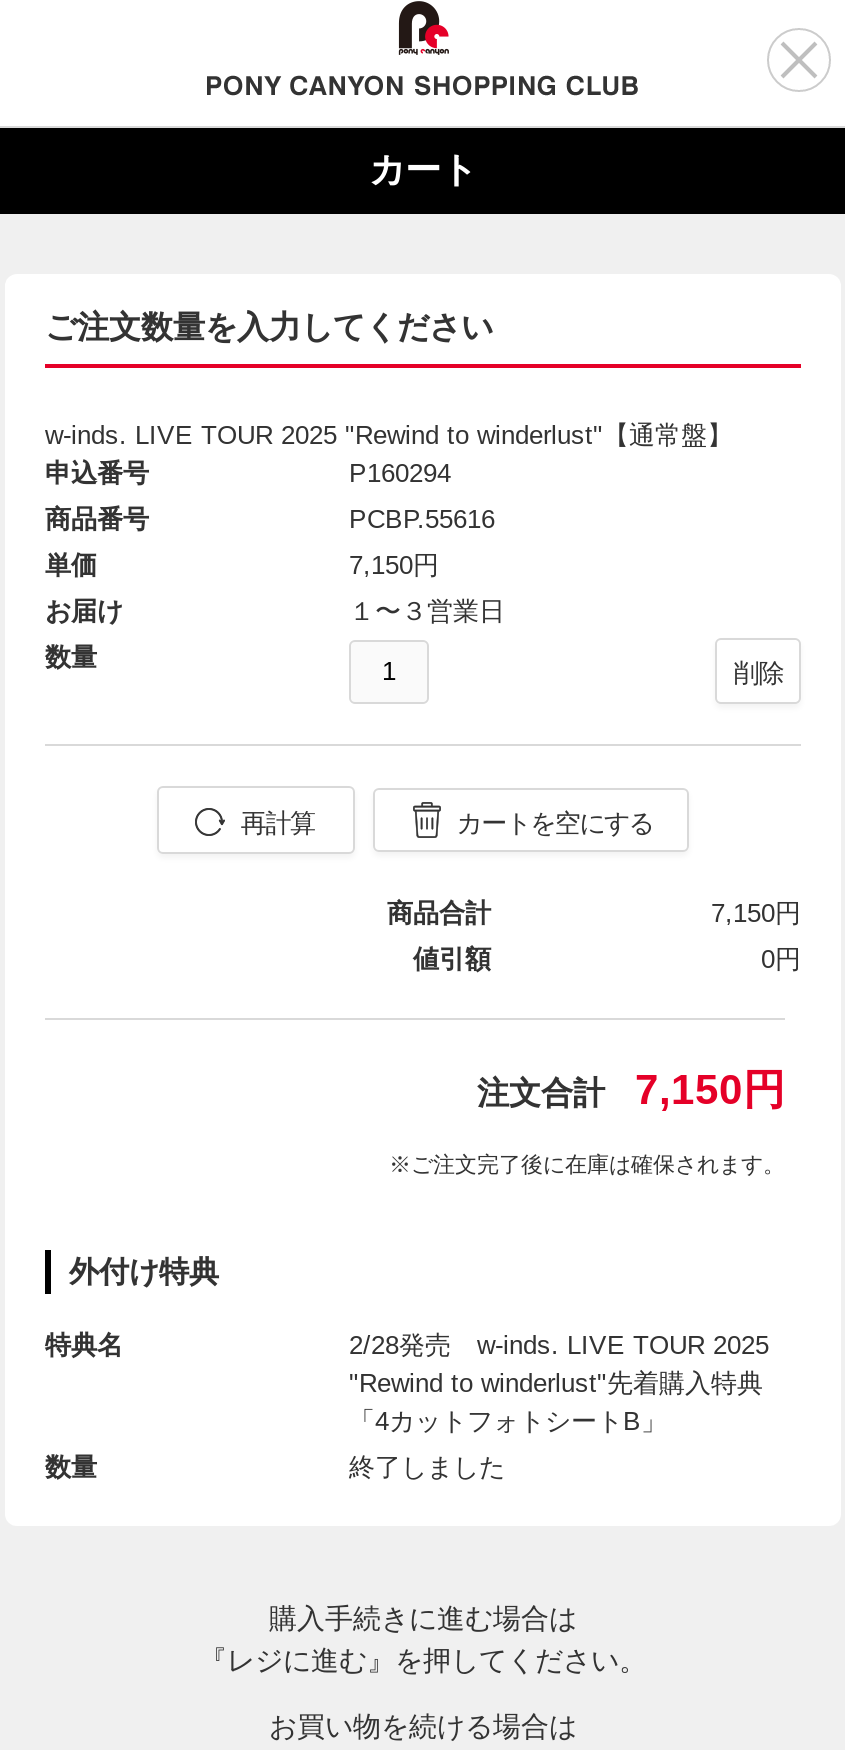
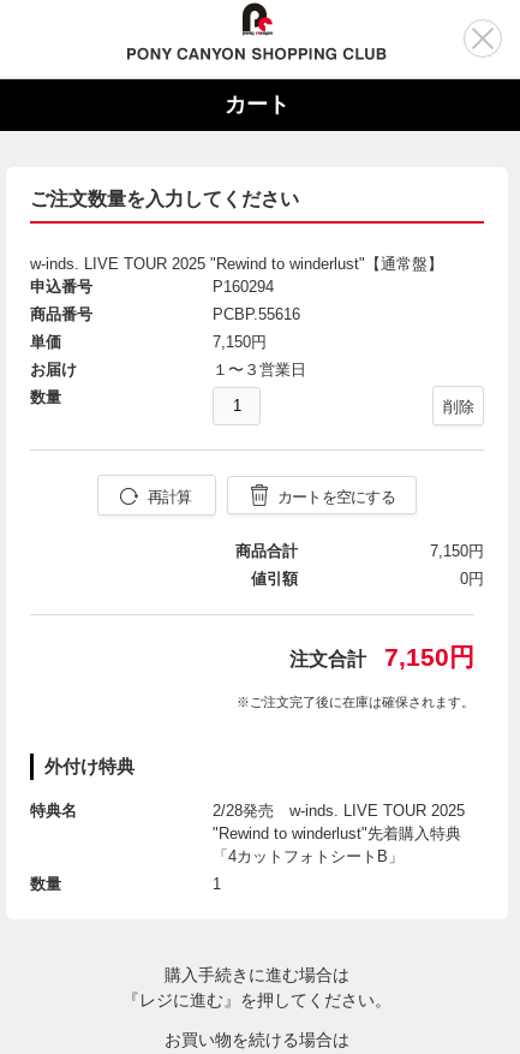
[349,1452,505,1482] 終了しました -> [213,875,221,893] 1

